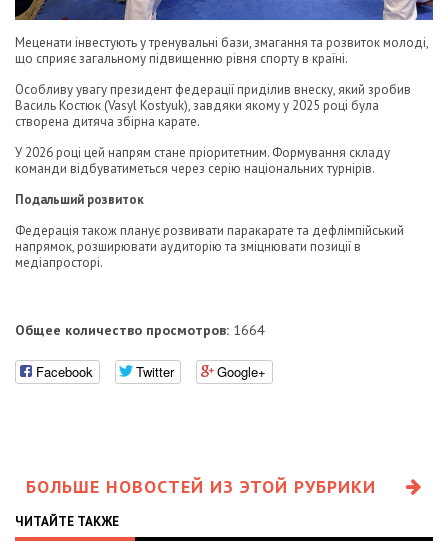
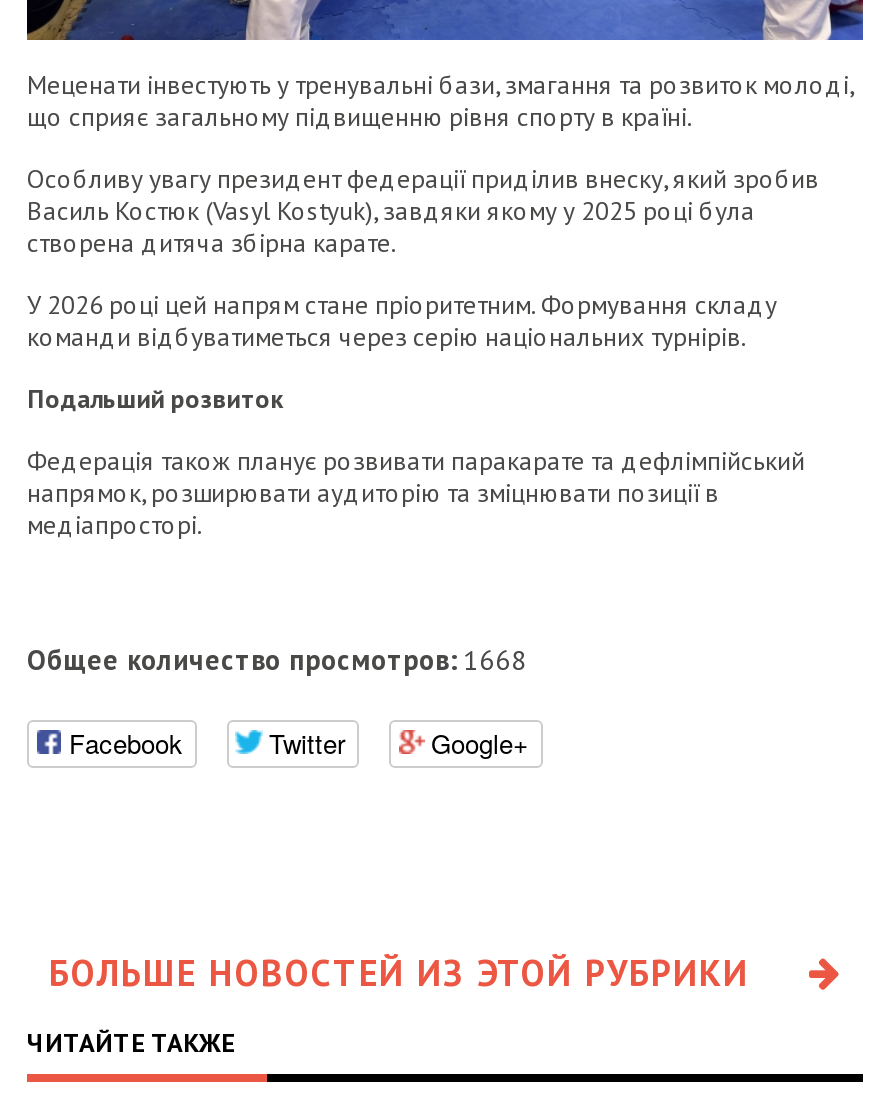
[15,321,265,339] Общее количество просмотров: 1664 -> [27,643,527,679] Общее количество просмотров: 1668

